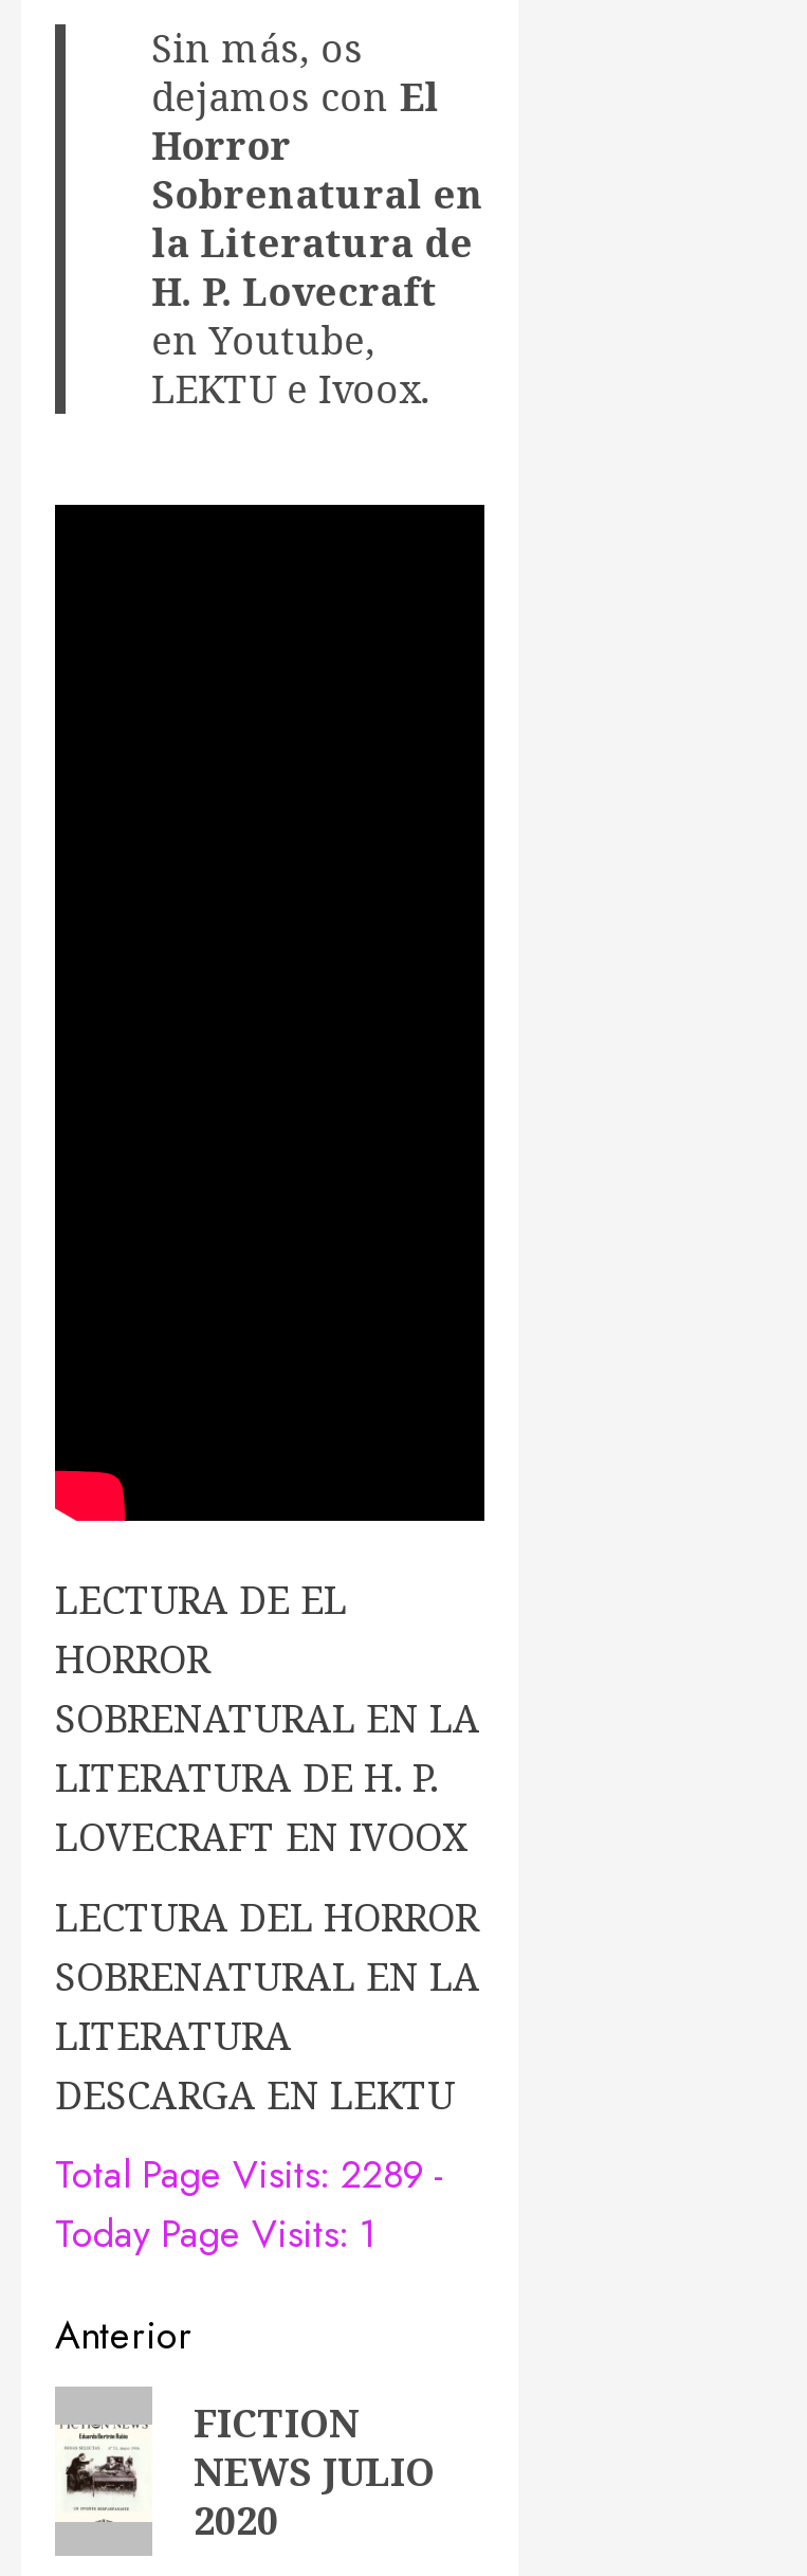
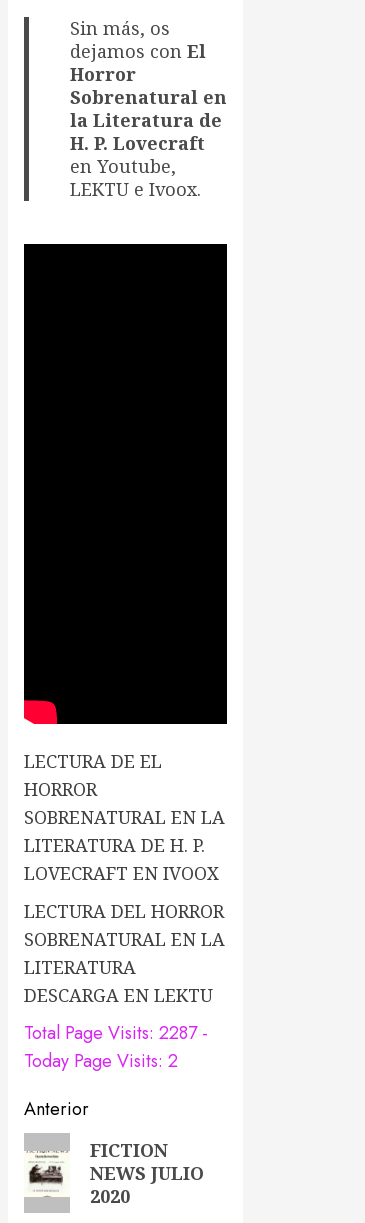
[55,2148,446,2203] Total Page Visits: 2289 - -> [24,1020,208,1046] Total Page Visits: 2287 -
[55,2207,377,2262] Today Page Visits: 1 -> [24,1048,178,1074] Today Page Visits: 2

